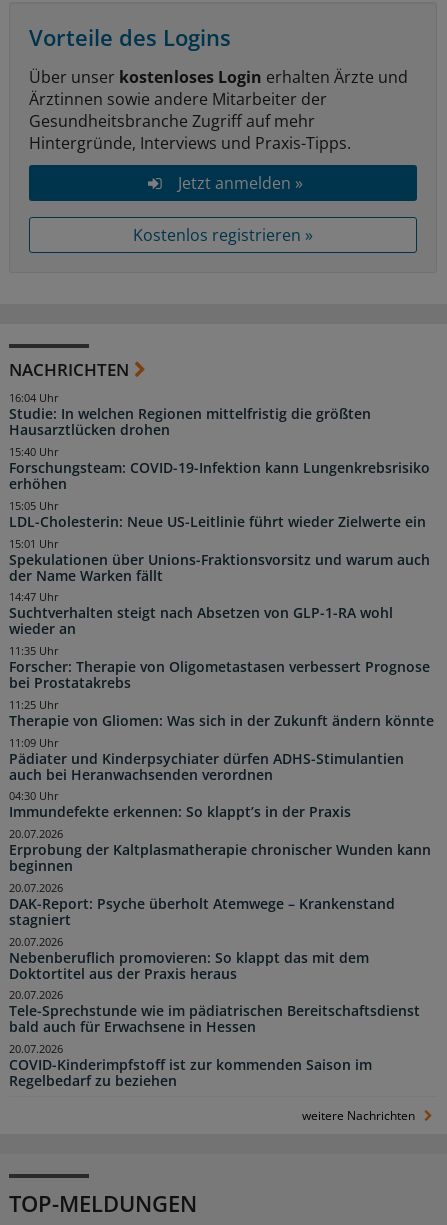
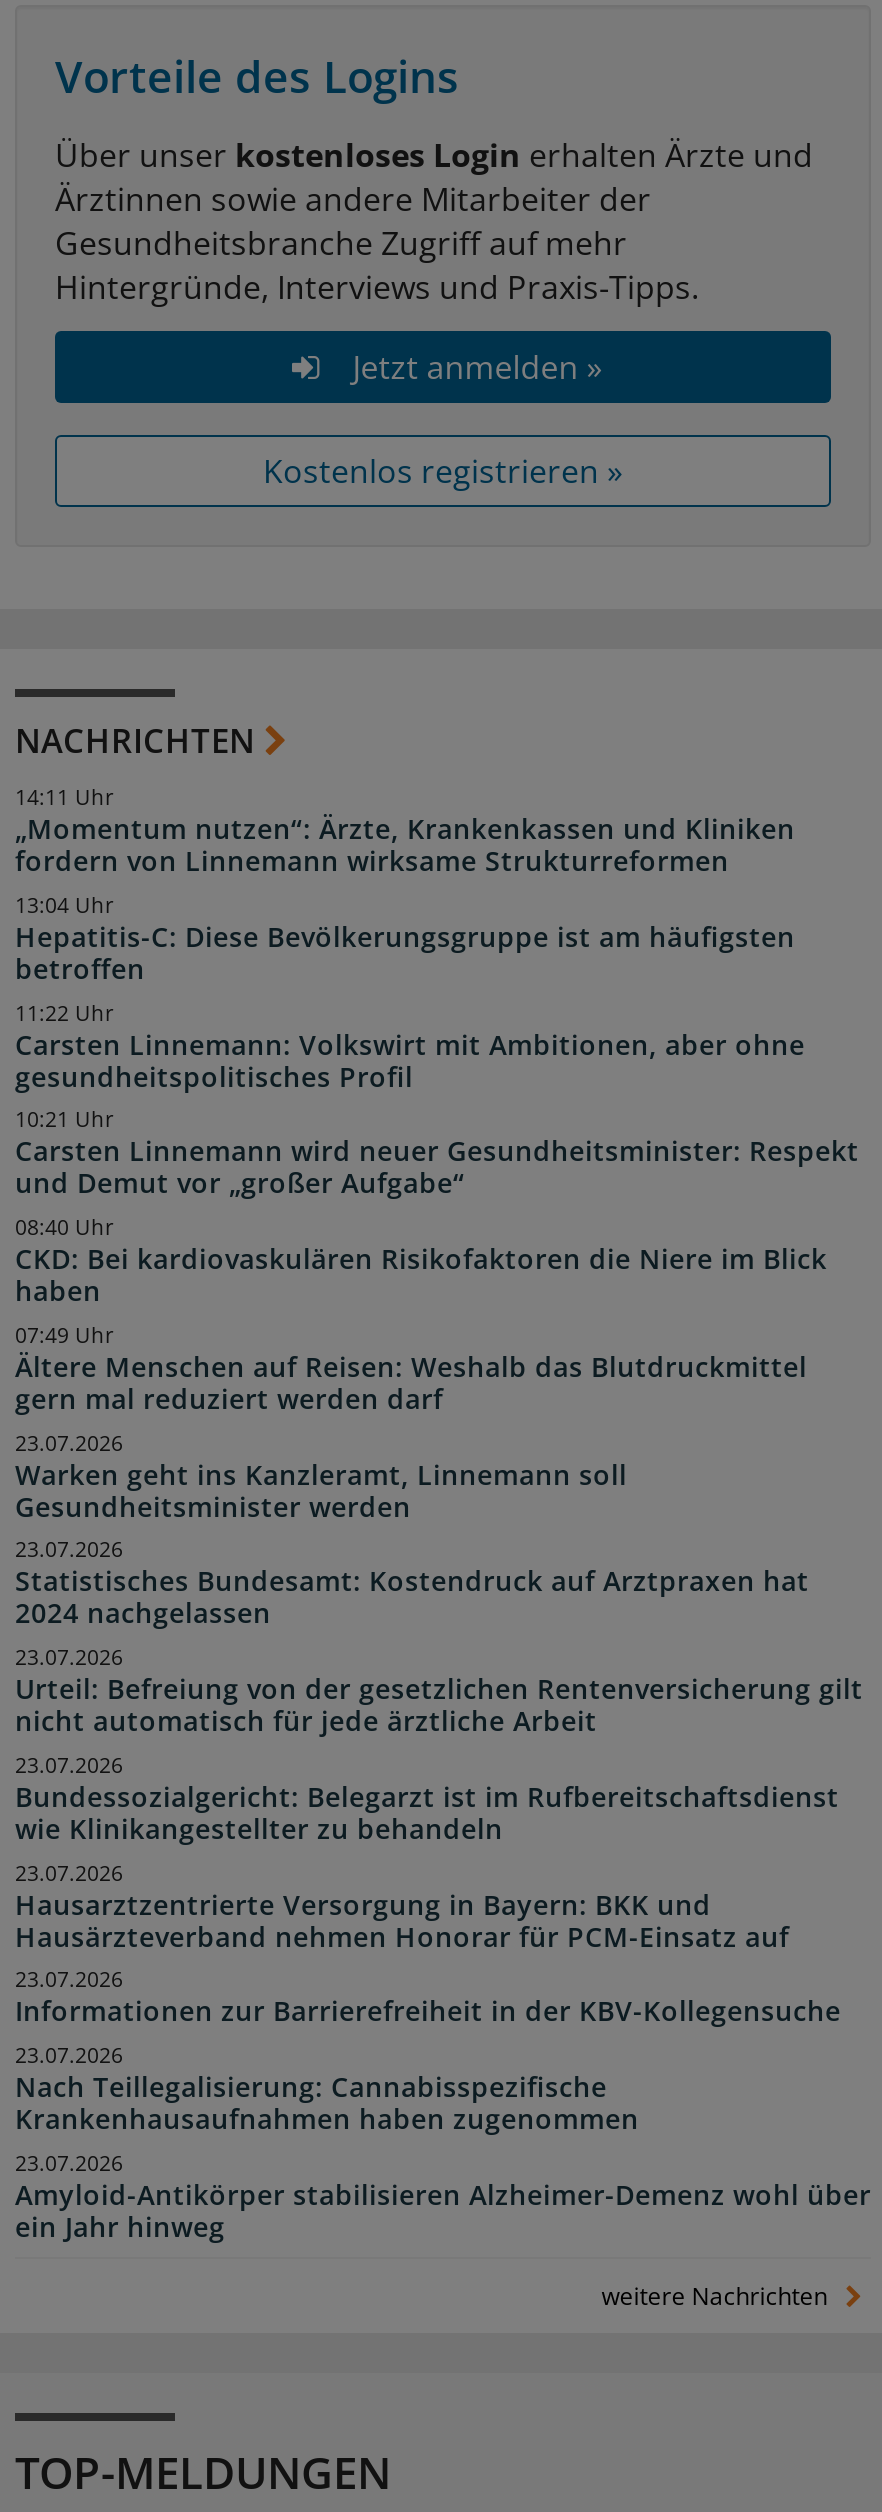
[9,391,59,405] 16:04 Uhr -> [15,784,115,812] 14:11 Uhr
[9,405,371,439] Studie: In welchen Regionen mittelfristig die größten | Hausarztlücken drohen -> [15,812,795,880] „Momentum nutzen“: Ärzte, Krankenkassen und Kliniken | fordern von Linnemann wirksame Strukturreformen
[9,445,59,459] 15:40 Uhr -> [15,891,115,919] 13:04 Uhr
[9,459,430,493] Forschungsteam: COVID-19-Infektion kann Lungenkrebsrisiko | erhöhen -> [15,919,795,987] Hepatitis-C: Diese Bevölkerungsgruppe ist am häufigsten | betroffen
[9,499,59,513] 15:05 Uhr -> [15,999,115,1027] 11:22 Uhr
[9,513,426,531] LDL-Cholesterin: Neue US-Leitlinie führt wieder Zielwerte ein -> [15,1027,805,1095] Carsten Linnemann: Volkswirt mit Ambitionen, aber ohne | gesundheitspolitisches Profil
[9,537,59,551] 15:01 Uhr -> [15,1106,115,1134] 10:21 Uhr
[9,551,430,585] Spekulationen über Unions-Fraktionsvorsitz und warum auch | der Name Warken fällt -> [15,1134,859,1202] Carsten Linnemann wird neuer Gesundheitsminister: Respekt | und Demut vor „großer Aufgabe“
[9,590,59,604] 14:47 Uhr -> [15,1214,115,1242] 08:40 Uhr
[9,604,393,638] Suchtverhalten steigt nach Absetzen von GLP-1-RA wohl | wieder an -> [15,1242,827,1310] CKD: Bei kardiovaskulären Risikofaktoren die Niere im Blick | haben
[9,644,59,658] 11:35 Uhr -> [15,1321,115,1349] 07:49 Uhr
[9,658,430,692] Forscher: Therapie von Oligometastasen verbessert Prognose | bei Prostatakrebs -> [15,1349,807,1417] Ältere Menschen auf Reisen: Weshalb das Blutdruckmittel | gern mal reduziert werden darf
[9,698,59,712] 11:25 Uhr -> [15,1429,123,1457] 23.07.2026
[9,712,434,730] Therapie von Gliomen: Was sich in der Zukunft ändern könnte -> [15,1457,627,1525] Warken geht ins Kanzleramt, Linnemann soll | Gesundheitsminister werden
[9,736,59,750] 11:09 Uhr -> [15,1536,123,1564] 23.07.2026
[9,750,404,784] Pädiater und Kinderpsychiater dürfen ADHS-Stimulantien | auch bei Heranwachsenden verordnen -> [15,1564,809,1632] Statistisches Bundesamt: Kostendruck auf Arztpraxen hat | 2024 nachgelassen
[9,789,59,803] 04:30 Uhr -> [15,1644,123,1672] 23.07.2026
[9,803,351,821] Immundefekte erkennen: So klappt’s in der Praxis -> [15,1672,863,1740] Urteil: Befreiung von der gesetzlichen Rentenversicherung gilt | nicht automatisch für jede ärztliche Arbeit
[9,827,63,841] 20.07.2026 -> [15,1751,123,1779] 23.07.2026
[9,841,431,875] Erprobung der Kaltplasmatherapie chronischer Wunden kann | beginnen -> [15,1779,839,1847] Bundessozialgericht: Belegarzt ist im Rufbereitschaftsdienst | wie Klinikangestellter zu behandeln
[9,881,63,895] 20.07.2026 -> [15,1859,123,1887] 23.07.2026
[9,895,395,929] DAK-Report: Psyche überholt Atemwege – Krankenstand | stagniert -> [15,1887,789,1955] Hausarztzentrierte Versorgung in Bayern: BKK und | Hausärzteverband nehmen Honorar für PCM-Einsatz auf
[9,935,63,949] 20.07.2026 -> [15,1966,123,1994] 23.07.2026
[9,949,369,983] Nebenberuflich promovieren: So klappt das mit dem | Doktortitel aus der Praxis heraus -> [15,1994,841,2030] Informationen zur Barrierefreiheit in der KBV-Kollegensuche
[9,988,63,1002] 20.07.2026 -> [15,2042,123,2070] 23.07.2026
[9,1002,420,1036] Tele-Sprechstunde wie im pädiatrischen Bereitschaftsdienst | bald auch für Erwachsene in Hessen -> [15,2070,639,2138] Nach Teillegalisierung: Cannabisspezifische | Krankenhausaufnahmen haben zugenommen
[9,1042,63,1056] 20.07.2026 -> [15,2149,123,2177] 23.07.2026
[9,1056,372,1090] COVID-Kinderimpfstoff ist zur kommenden Saison im | Regelbedarf zu beziehen -> [15,2177,871,2245] Amyloid-Antikörper stabilisieren Alzheimer-Demenz wohl über | ein Jahr hinweg

